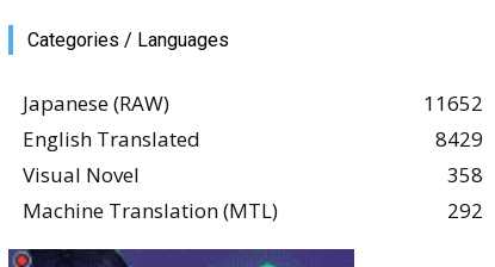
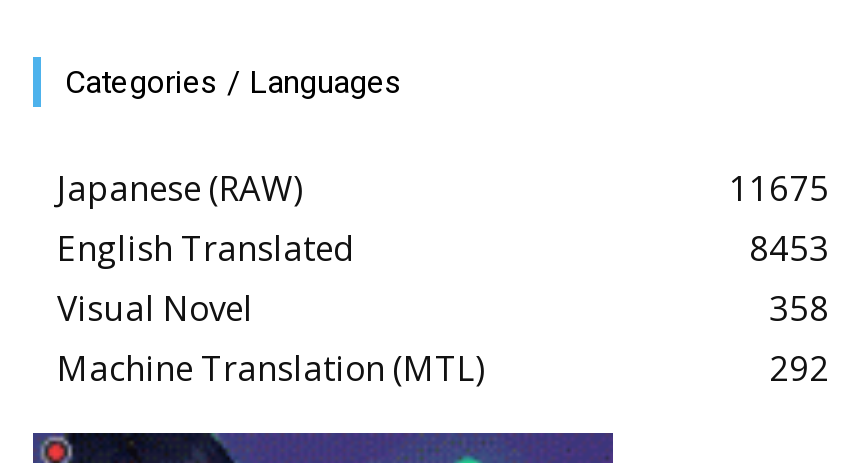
[423,89,483,117] 11652 -> [729,165,829,211] 11675
[435,125,483,152] 8429 -> [749,225,829,271] 8453

